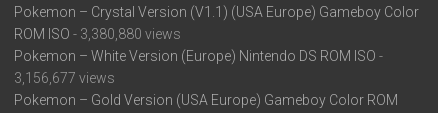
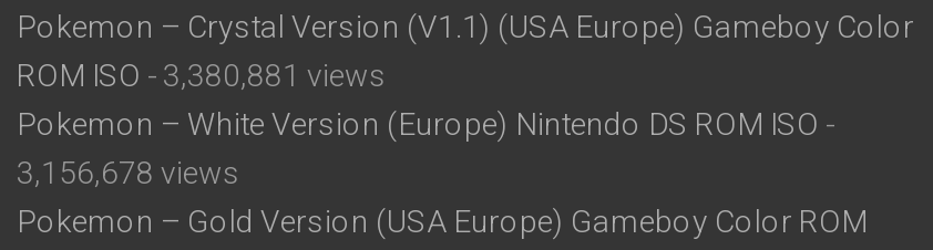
[14,26,181,42] ROM ISO - 3,380,880 views -> [17,58,387,93] ROM ISO - 3,380,881 views
[14,70,115,86] 3,156,677 views -> [17,155,240,191] 3,156,678 views

